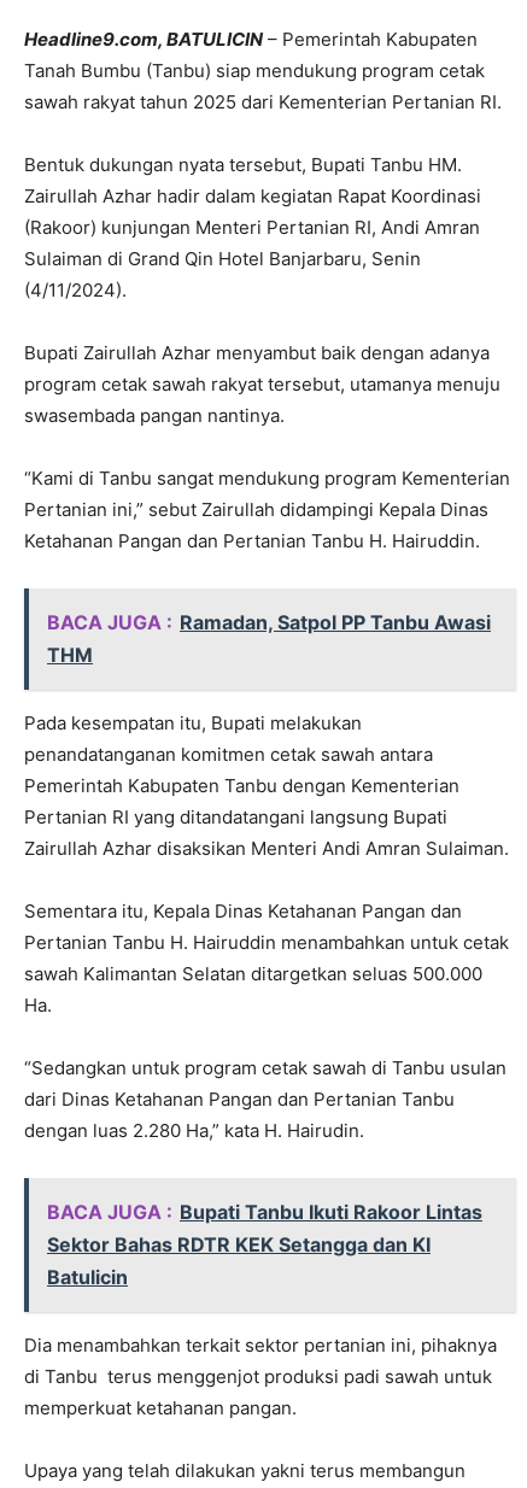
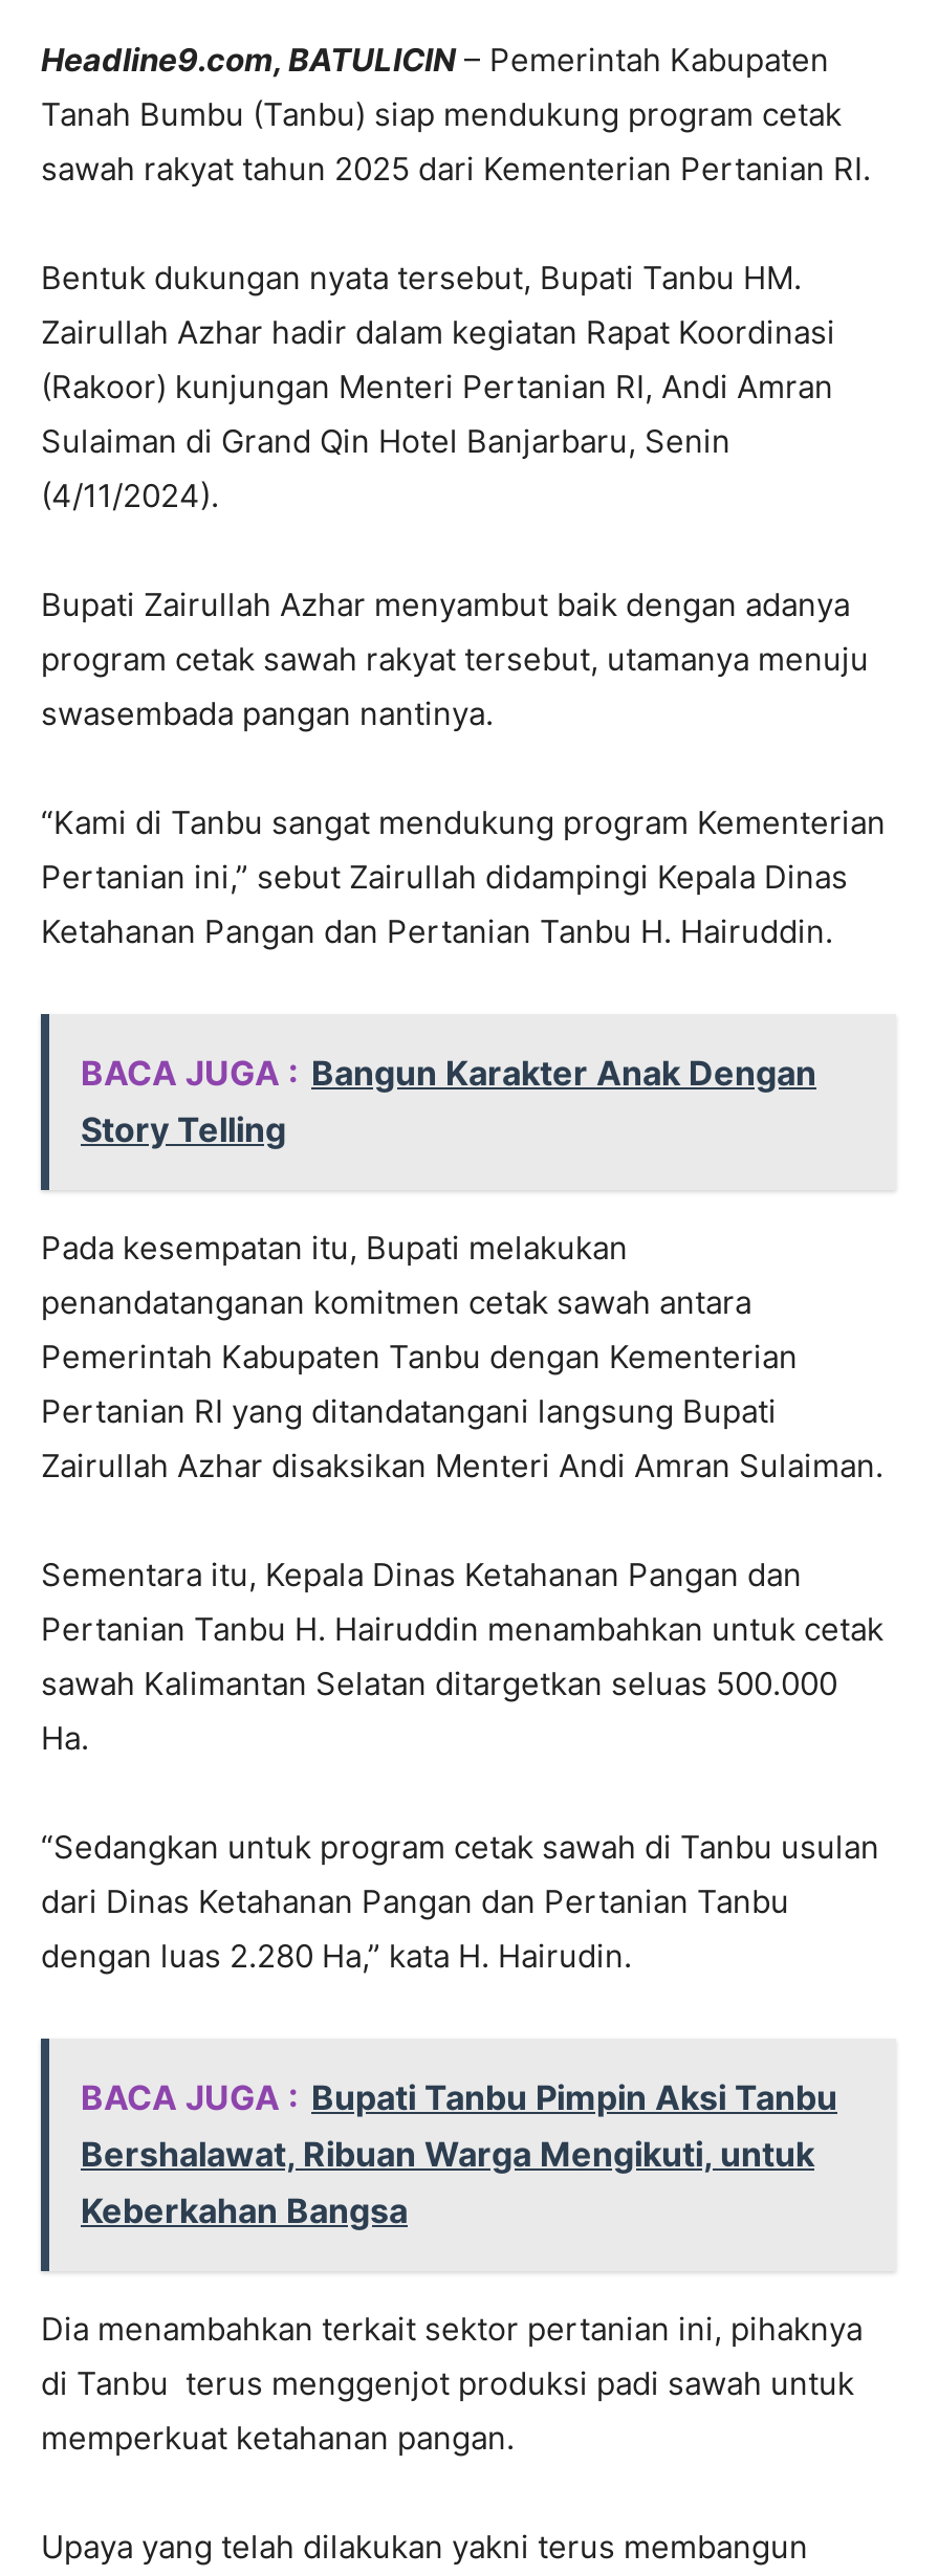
[47,610,491,667] BACA JUGA : Ramadan, Satpol PP Tanbu Awasi | THM -> [81,1052,816,1150] BACA JUGA : Bangun Karakter Anak Dengan | Story Telling
[47,1200,482,1289] BACA JUGA : Bupati Tanbu Ikuti Rakoor Lintas | Sektor Bahas RDTR KEK Setangga dan KI | Batulicin -> [81,2077,837,2232] BACA JUGA : Bupati Tanbu Pimpin Aksi Tanbu | Bershalawat, Ribuan Warga Mengikuti, untuk | Keberkahan Bangsa

